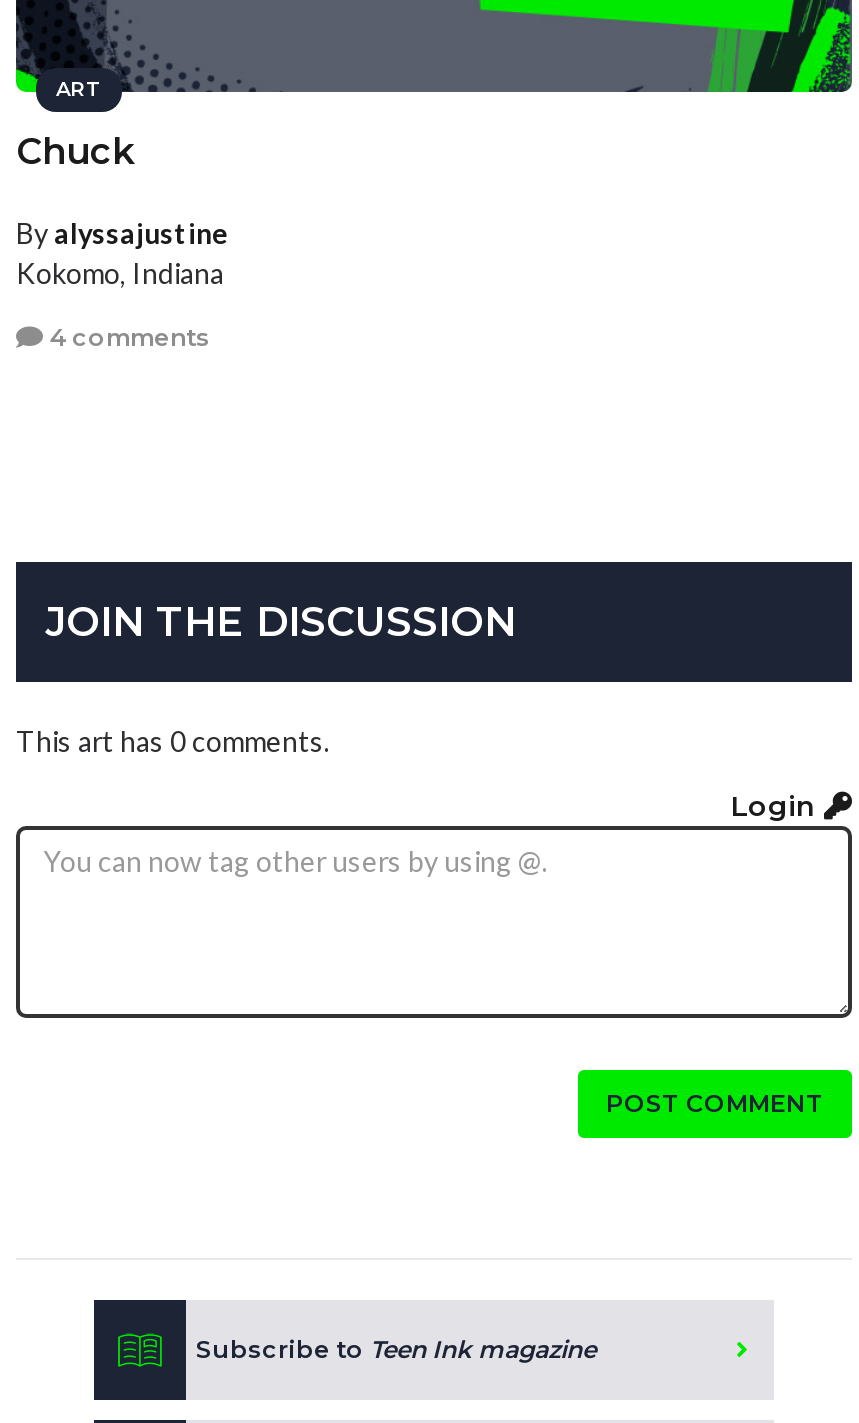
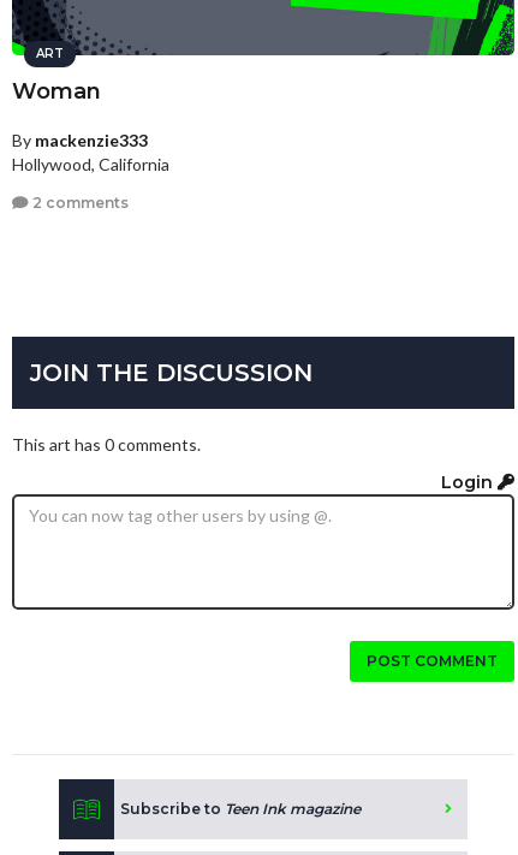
[16,131,134,175] Chuck -> [12,79,101,105] Woman
[16,217,228,291] By alyssajustine | Kokomo, Indiana -> [12,130,169,175] By mackenzie333 | Hollywood, California
[44,322,210,352] 4 comments -> [29,193,129,211] 2 comments

